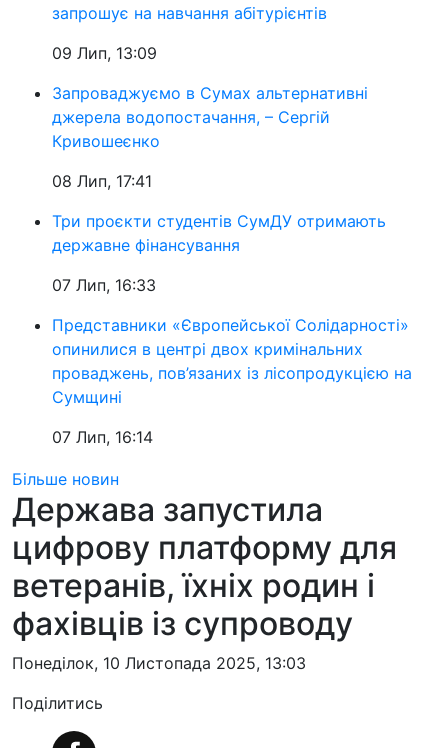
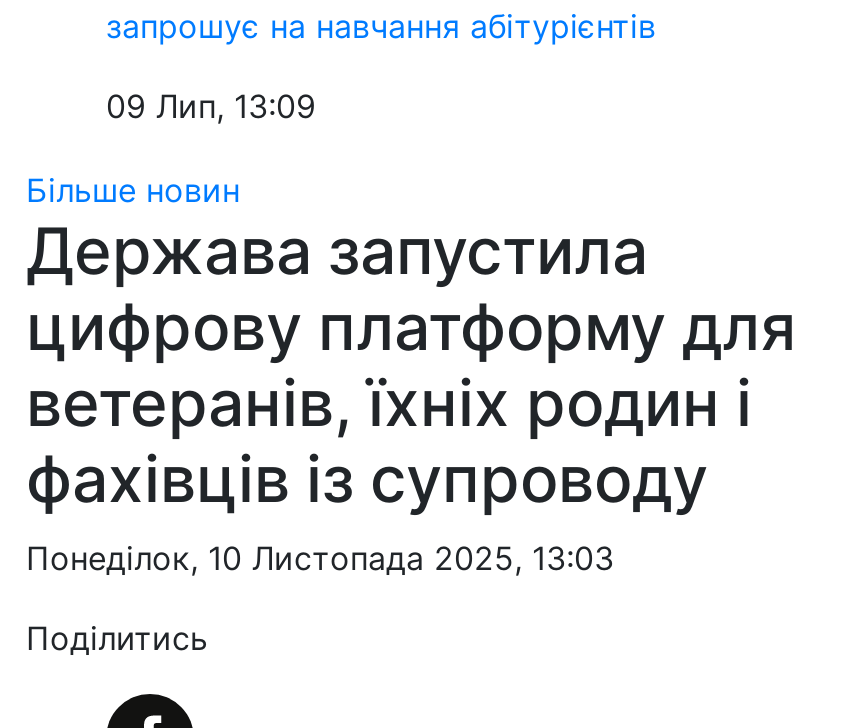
[52,83,412,447] Запроваджуємо в Сумах альтернативні | джерела водопостачання, – Сергій | Кривошеєнко | 08 Лип, 17:41 | Три проєкти студентів СумДУ отримають | державне фінансування | 07 Лип, 16:33 | Представники «Європейської Солідарності» | опинилися в центрі двох кримінальних | проваджень, пов’язаних із лісопродукцією на | Сумщині | 07 Лип, 16:14 -> none

